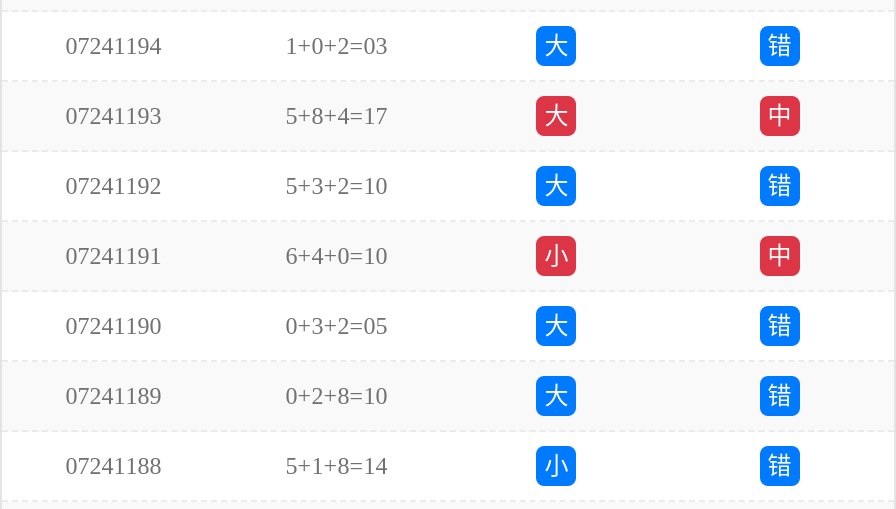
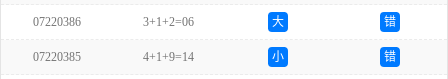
[66,32,162,60] 07241194 -> [33,15,81,29] 07220386
[286,32,388,60] 1+0+2=03 -> [143,15,194,29] 3+1+2=06
[66,102,792,480] 07241193 | 5+8+4=17 | 大 | 中 | 07241192 | 5+3+2=10 | 大 | 错 | 07241191 | 6+4+0=10 | 小 | 中 | 07241190 | 0+3+2=05 | 大 | 错 | 07241189 | 0+2+8=10 | 大 | 错 | 07241188 | 5+1+8=14 -> [33,50,194,64] 07220385 | 4+1+9=14

